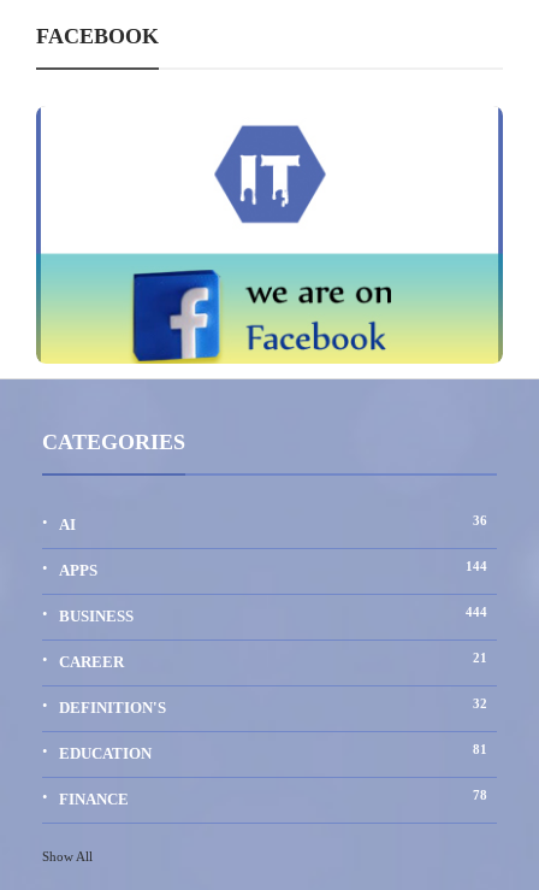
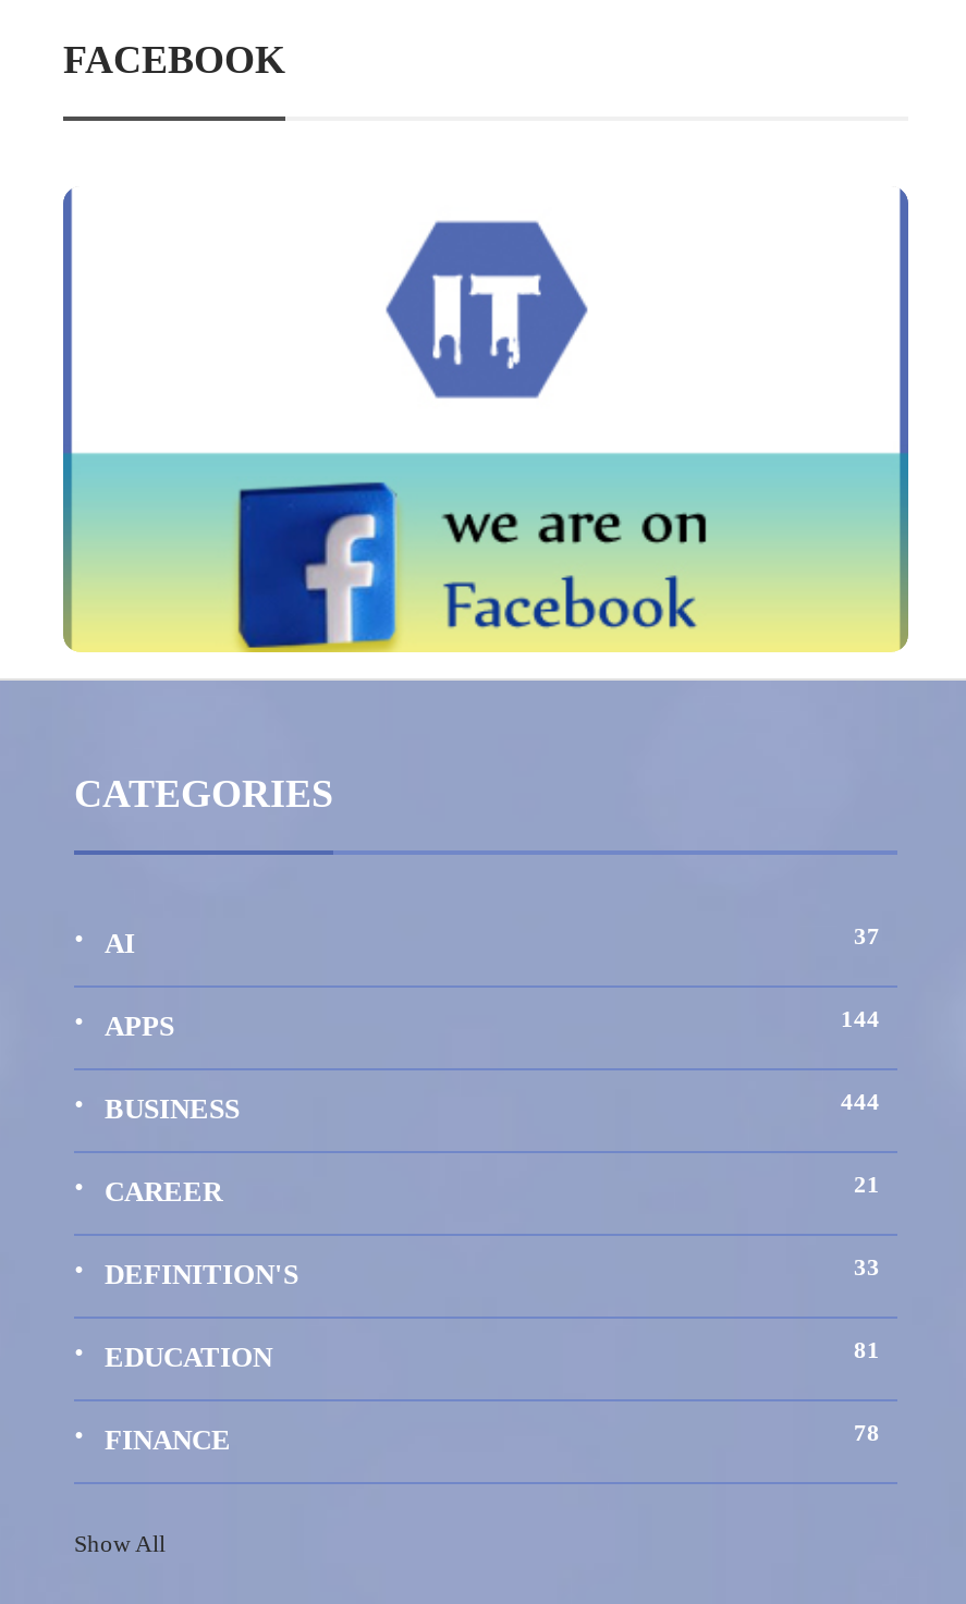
[473,514,487,528] 36 -> [854,923,880,949] 37
[473,697,487,711] 32 -> [854,1254,880,1280] 33

